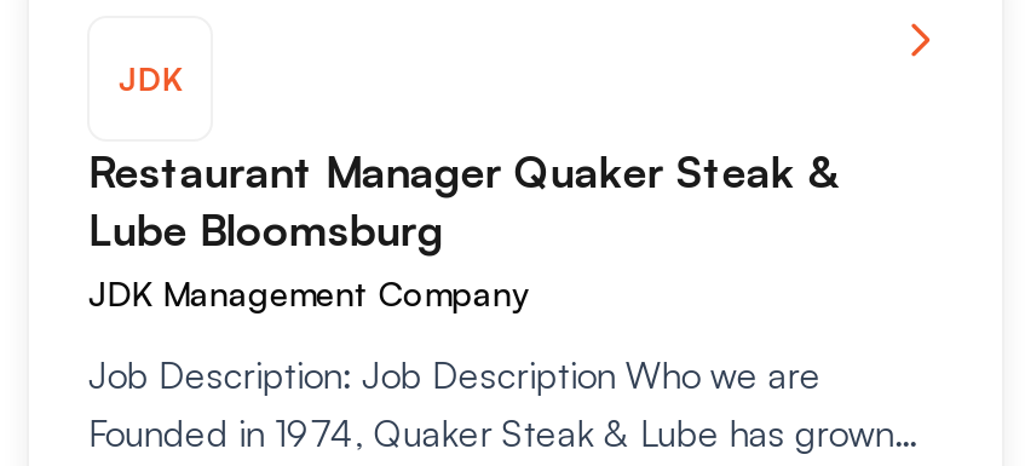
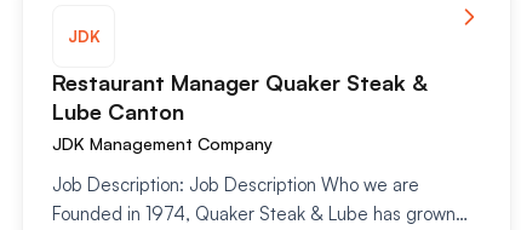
[88,202,444,255] Lube Bloomsburg -> [53,98,185,125] Lube Canton

